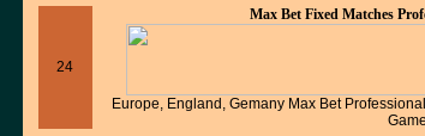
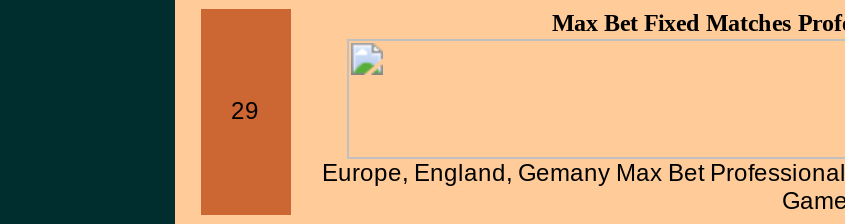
[56,58,73,75] 24 -> [231,97,259,125] 29

